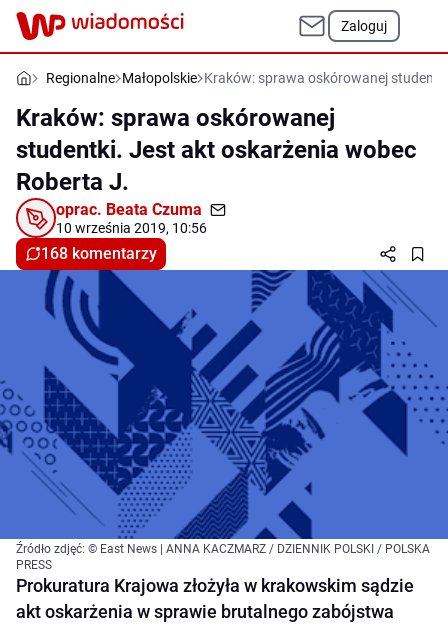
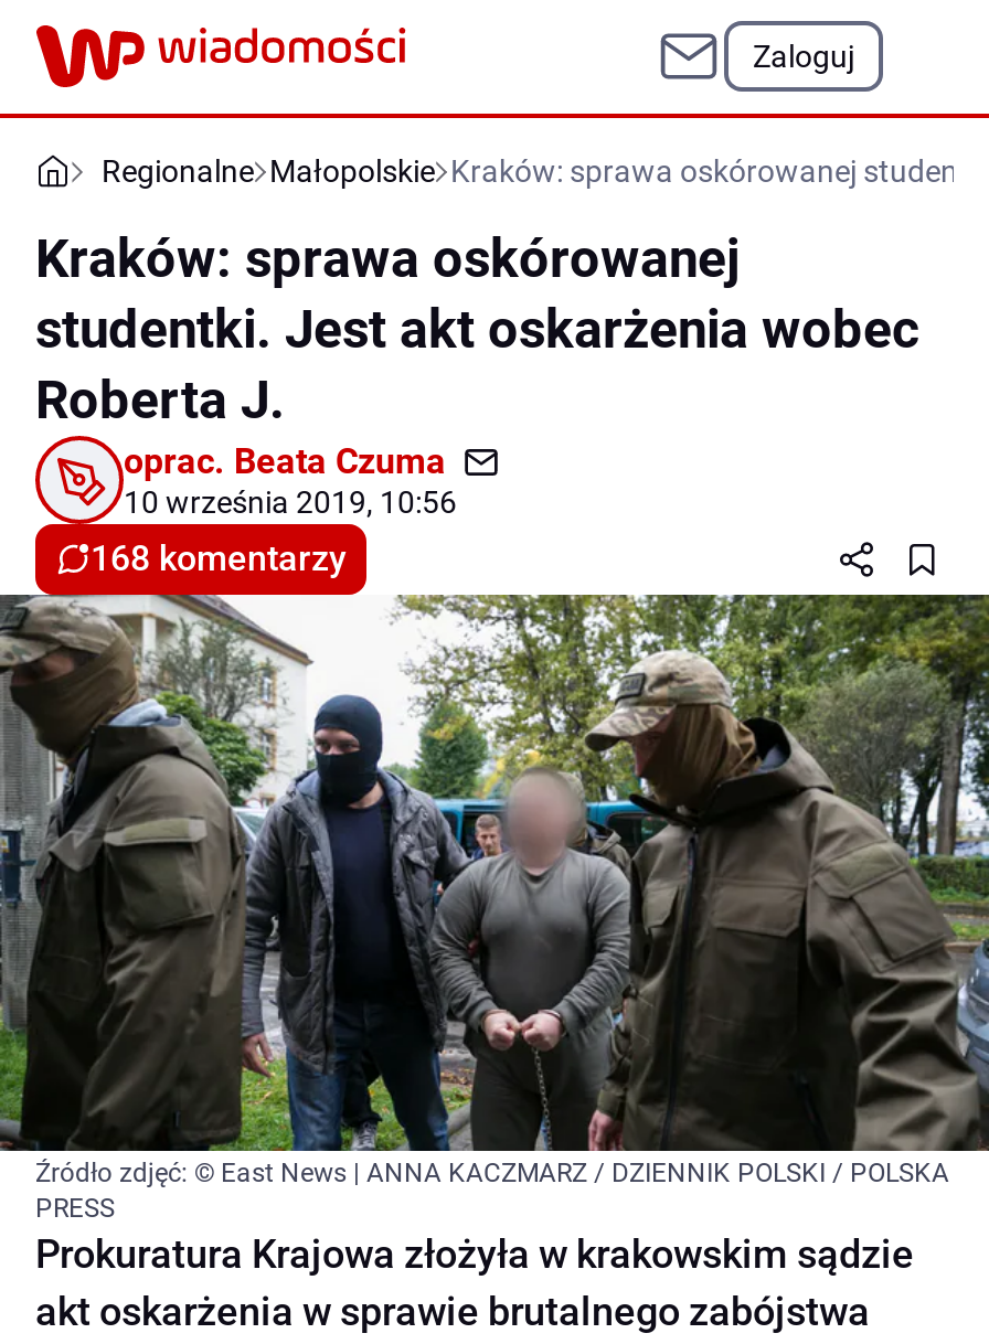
[3,269,445,539] [image] -> [7,593,982,1153] [image]

